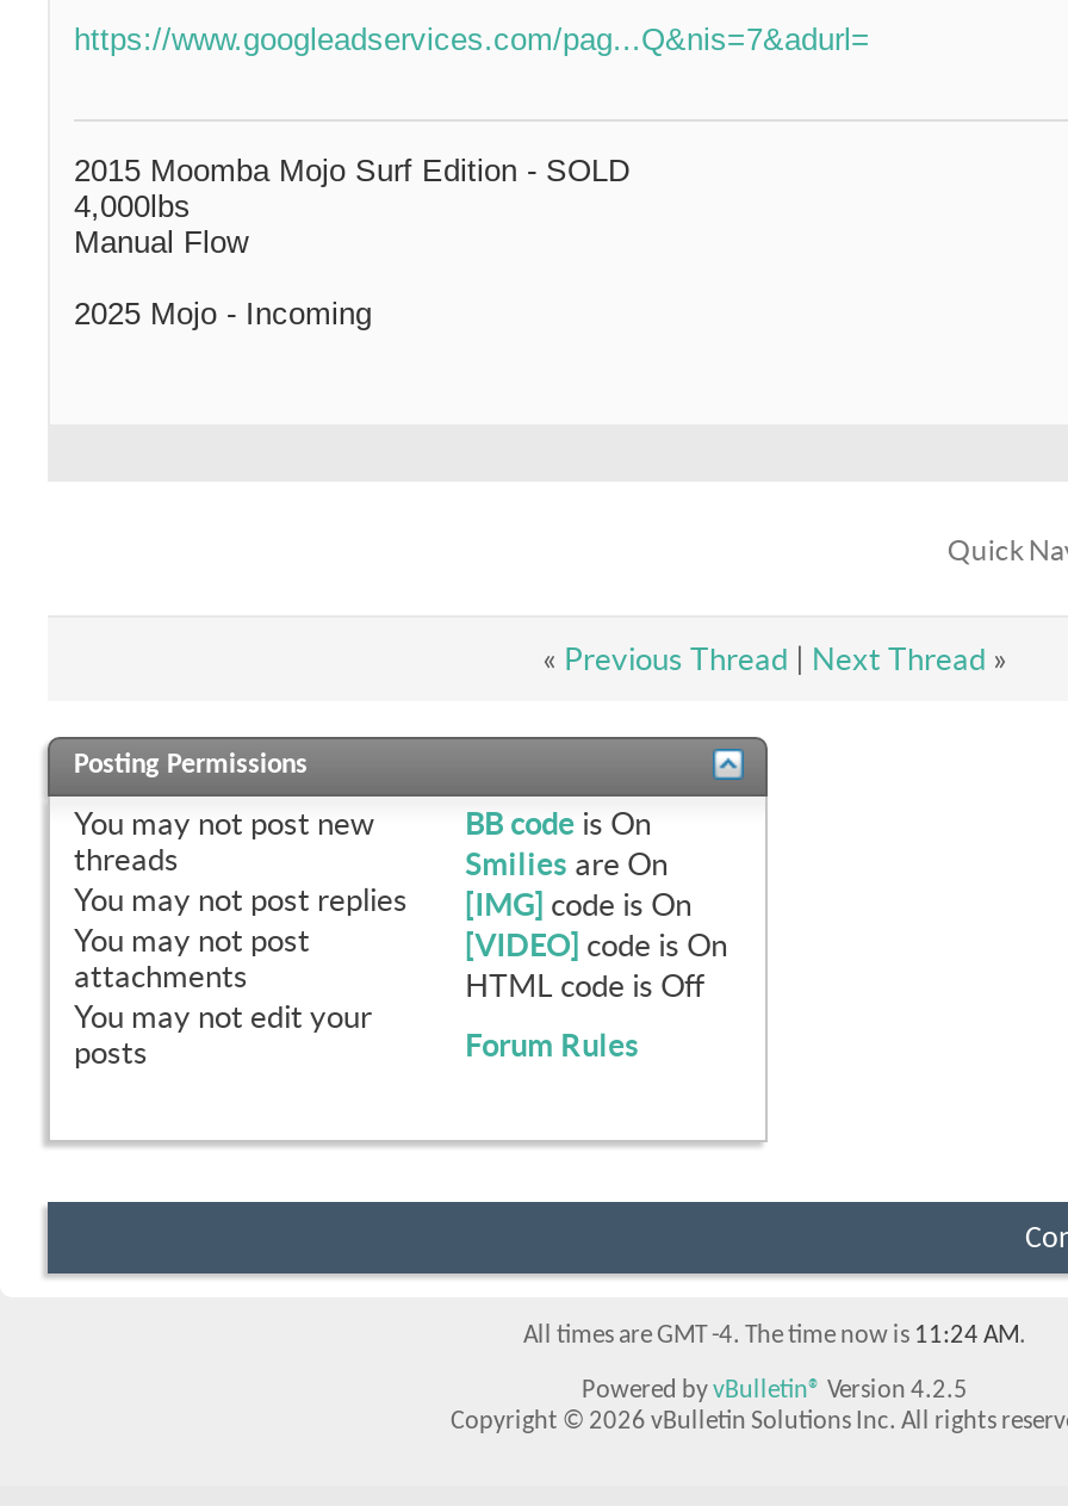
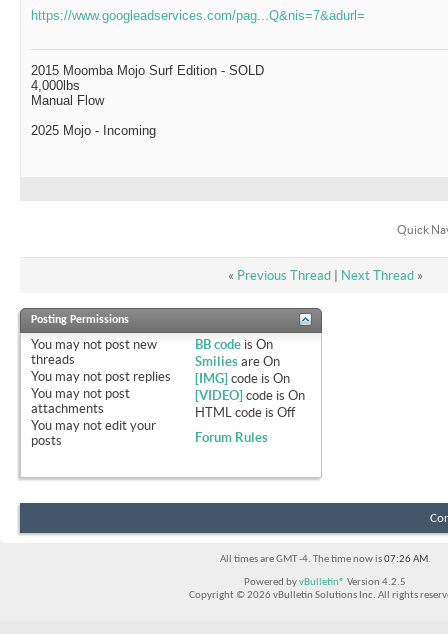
[523,1325,1026,1351] All times are GMT -4. The time now is 11:24 AM. -> [219,554,430,565] All times are GMT -4. The time now is 07:26 AM.

